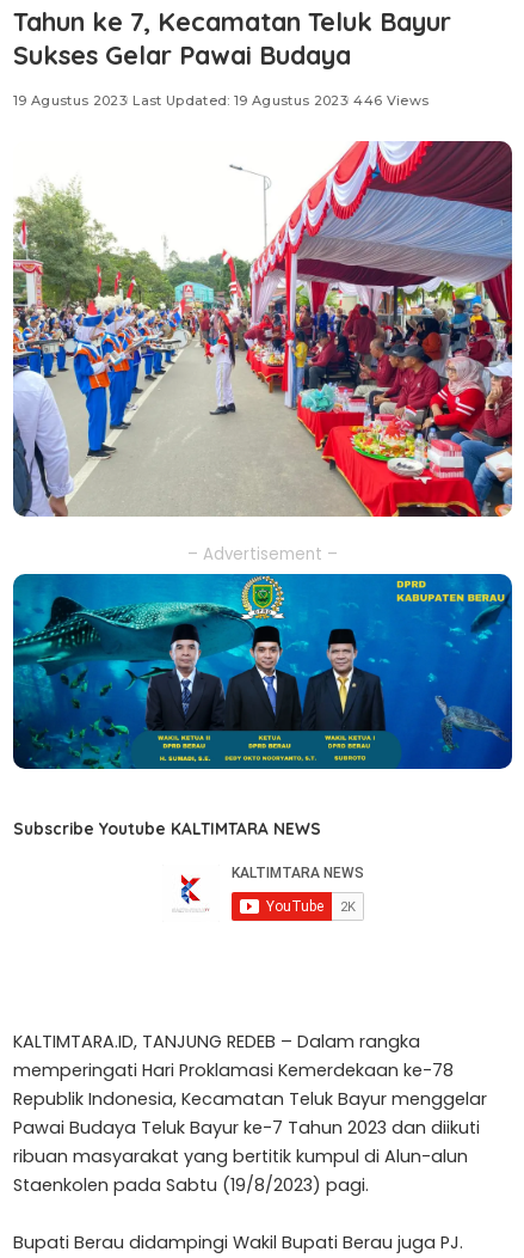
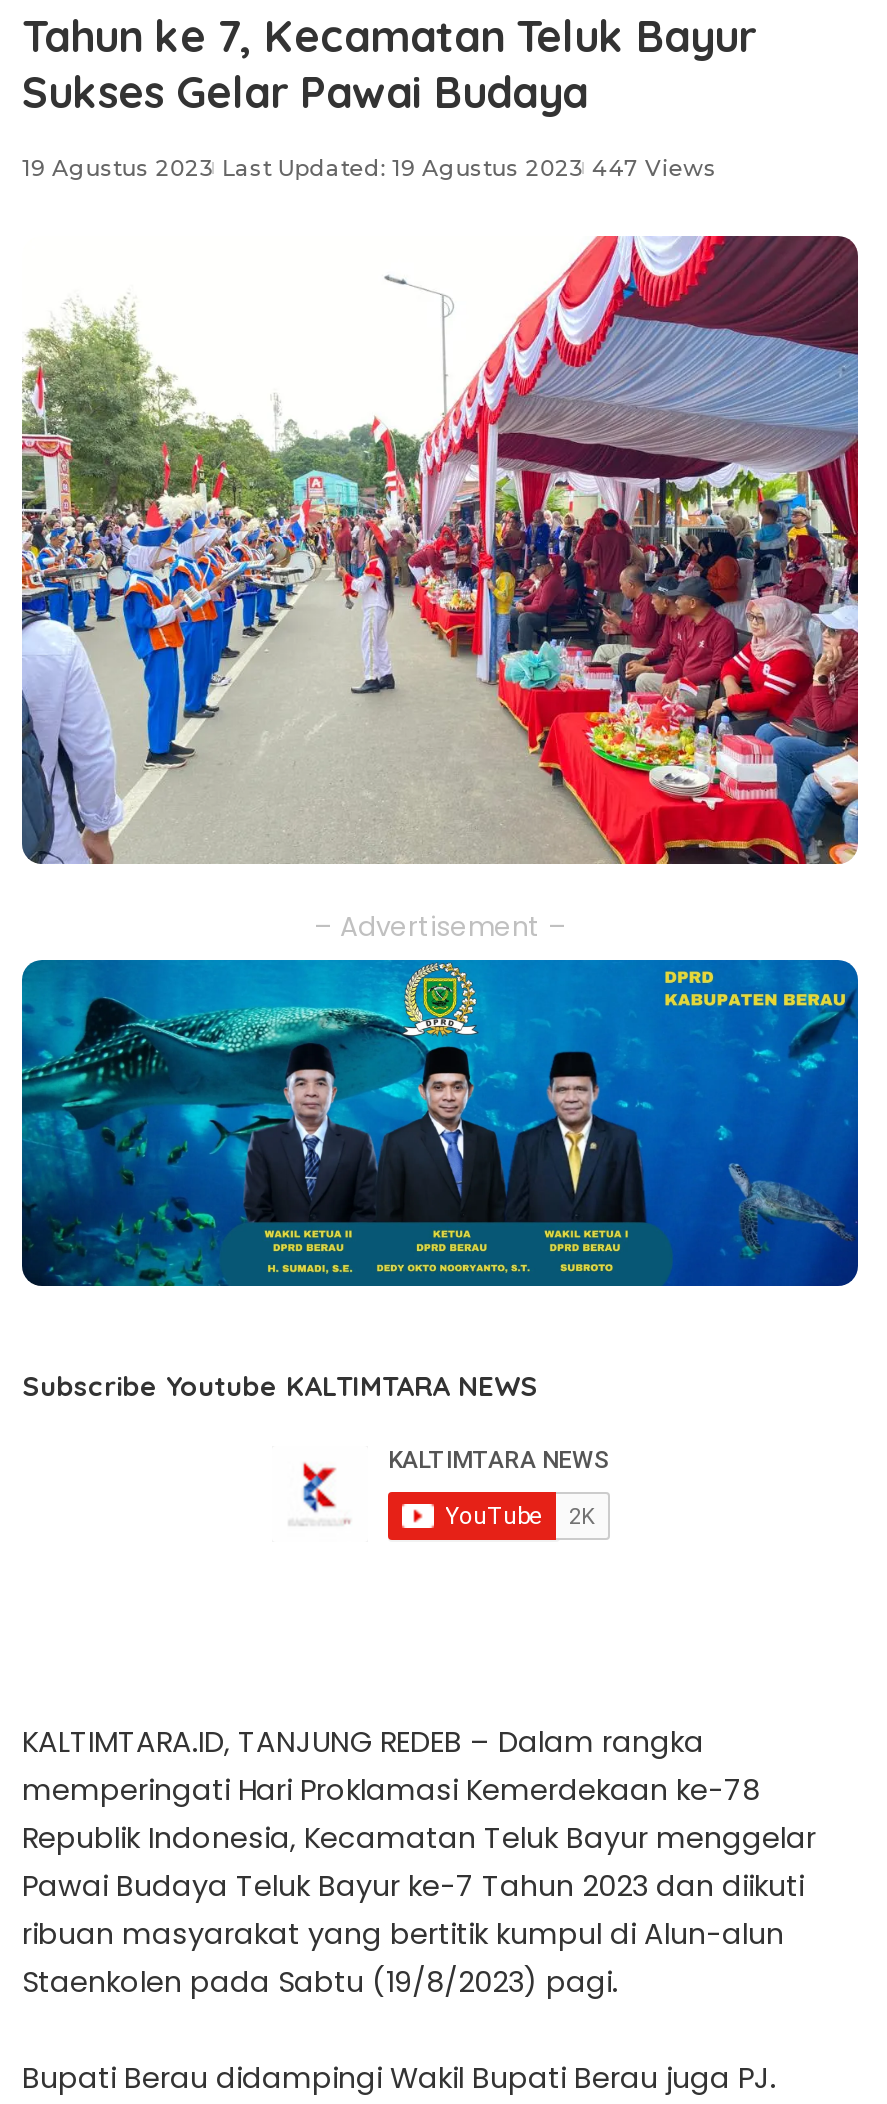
[13,92,429,109] 19 Agustus 2023 Last Updated: 19 Agustus 2023 446 Views -> [22,155,717,183] 19 Agustus 2023 Last Updated: 19 Agustus 2023 447 Views

